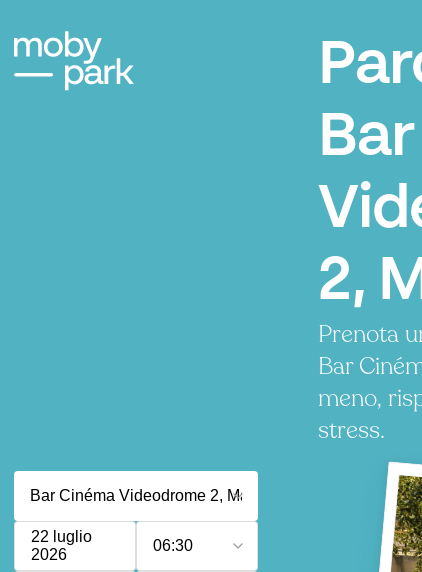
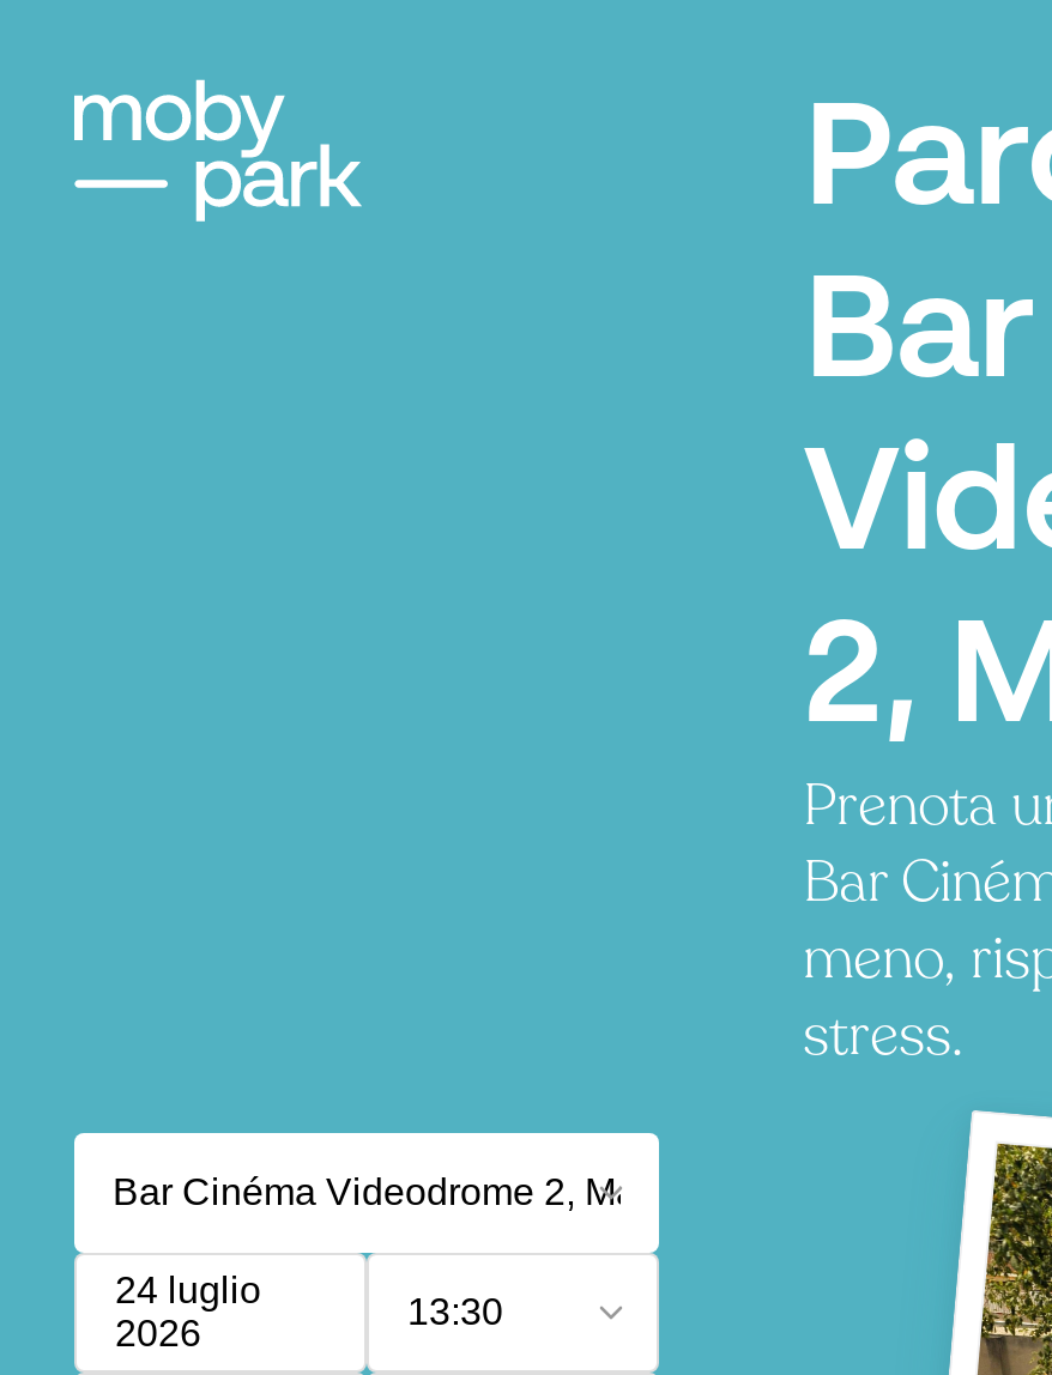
[31,528,92,545] 22 luglio -> [115,1270,261,1310] 24 luglio
[153,537,193,554] 06:30 -> [407,1291,503,1332] 13:30

